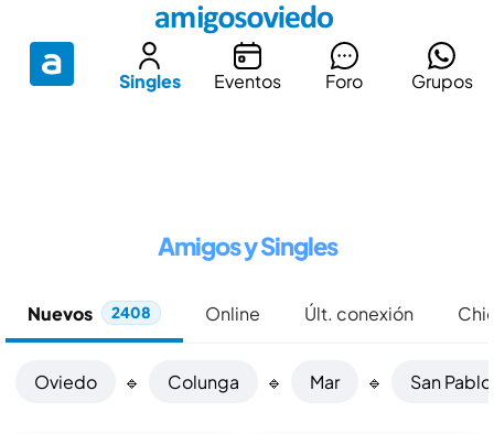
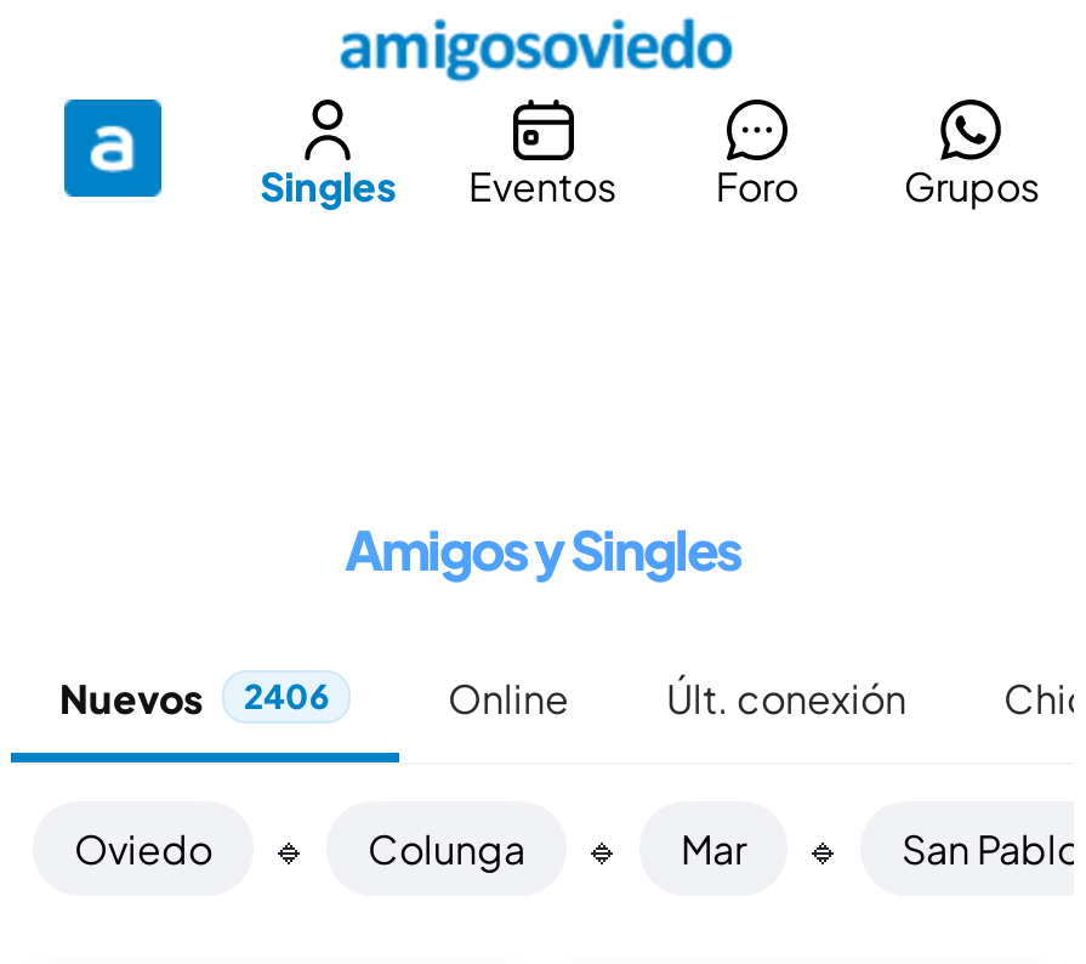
[28,302,151,325] Nuevos 2408 -> [59,673,329,724] Nuevos 2406

